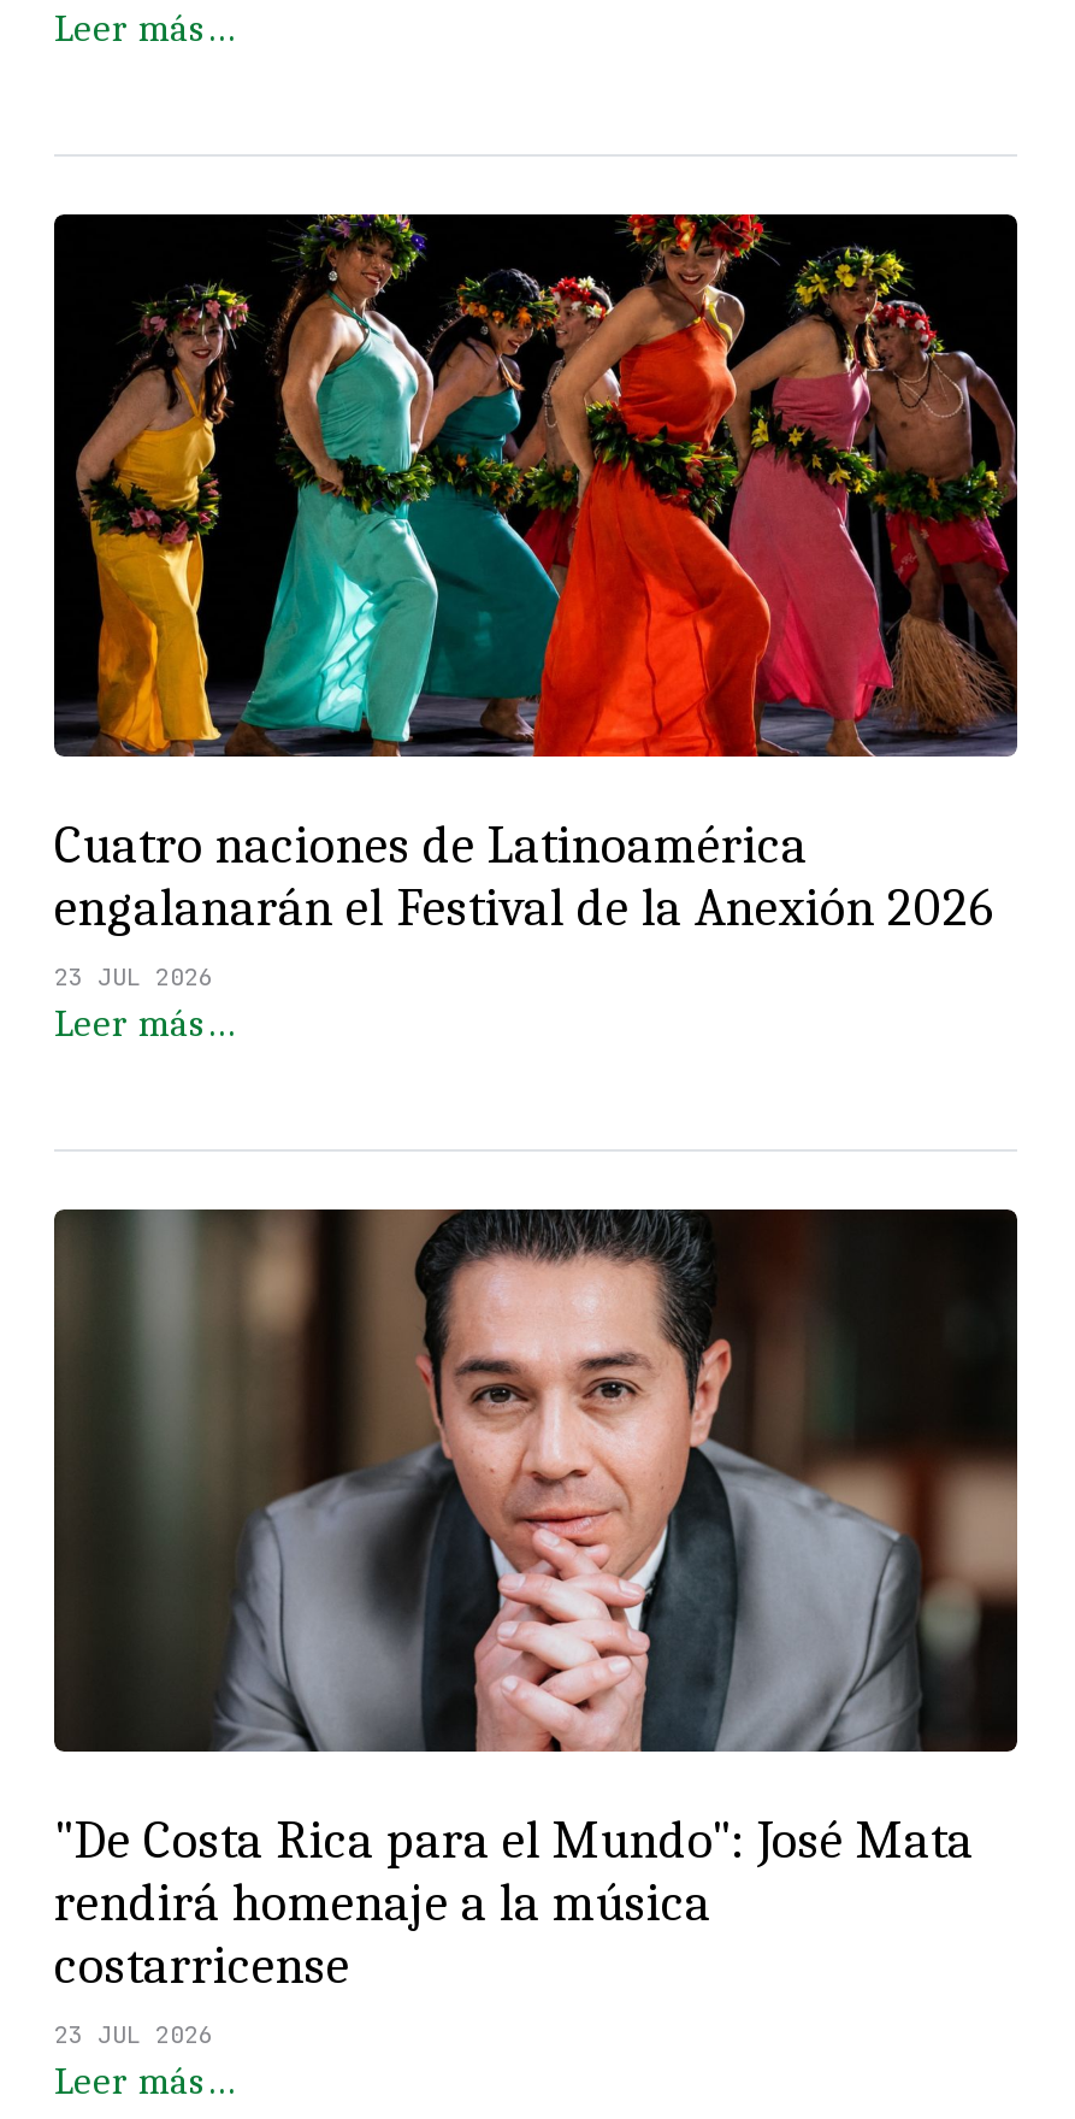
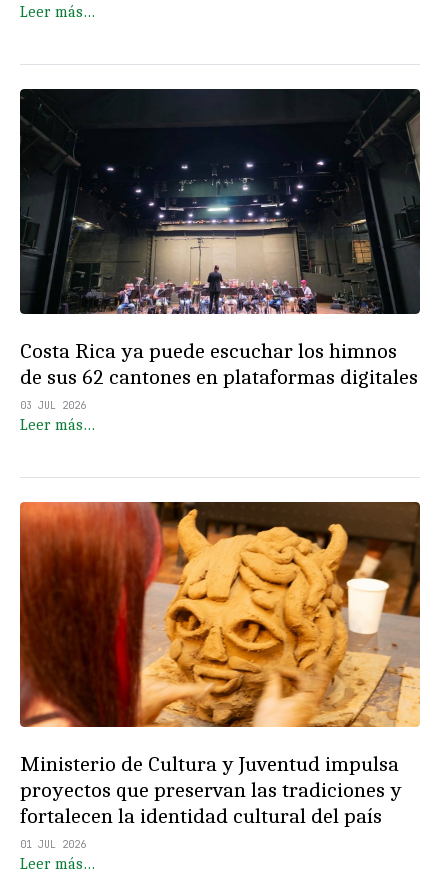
[54,212,1020,993] [image] | Cuatro naciones de Latinoamérica | engalanarán el Festival de la Anexión 2026 | 23 JUL 2026 -> [20,88,421,412] [image] | Costa Rica ya puede escuchar los himnos | de sus 62 cantones en plataformas digitales | 03 JUL 2026
[52,1207,1020,2051] [image] | "De Costa Rica para el Mundo": José Mata | rendirá homenaje a la música | costarricense | 23 JUL 2026 -> [19,501,421,851] [image] | Ministerio de Cultura y Juventud impulsa | proyectos que preservan las tradiciones y | fortalecen la identidad cultural del país | 01 JUL 2026

